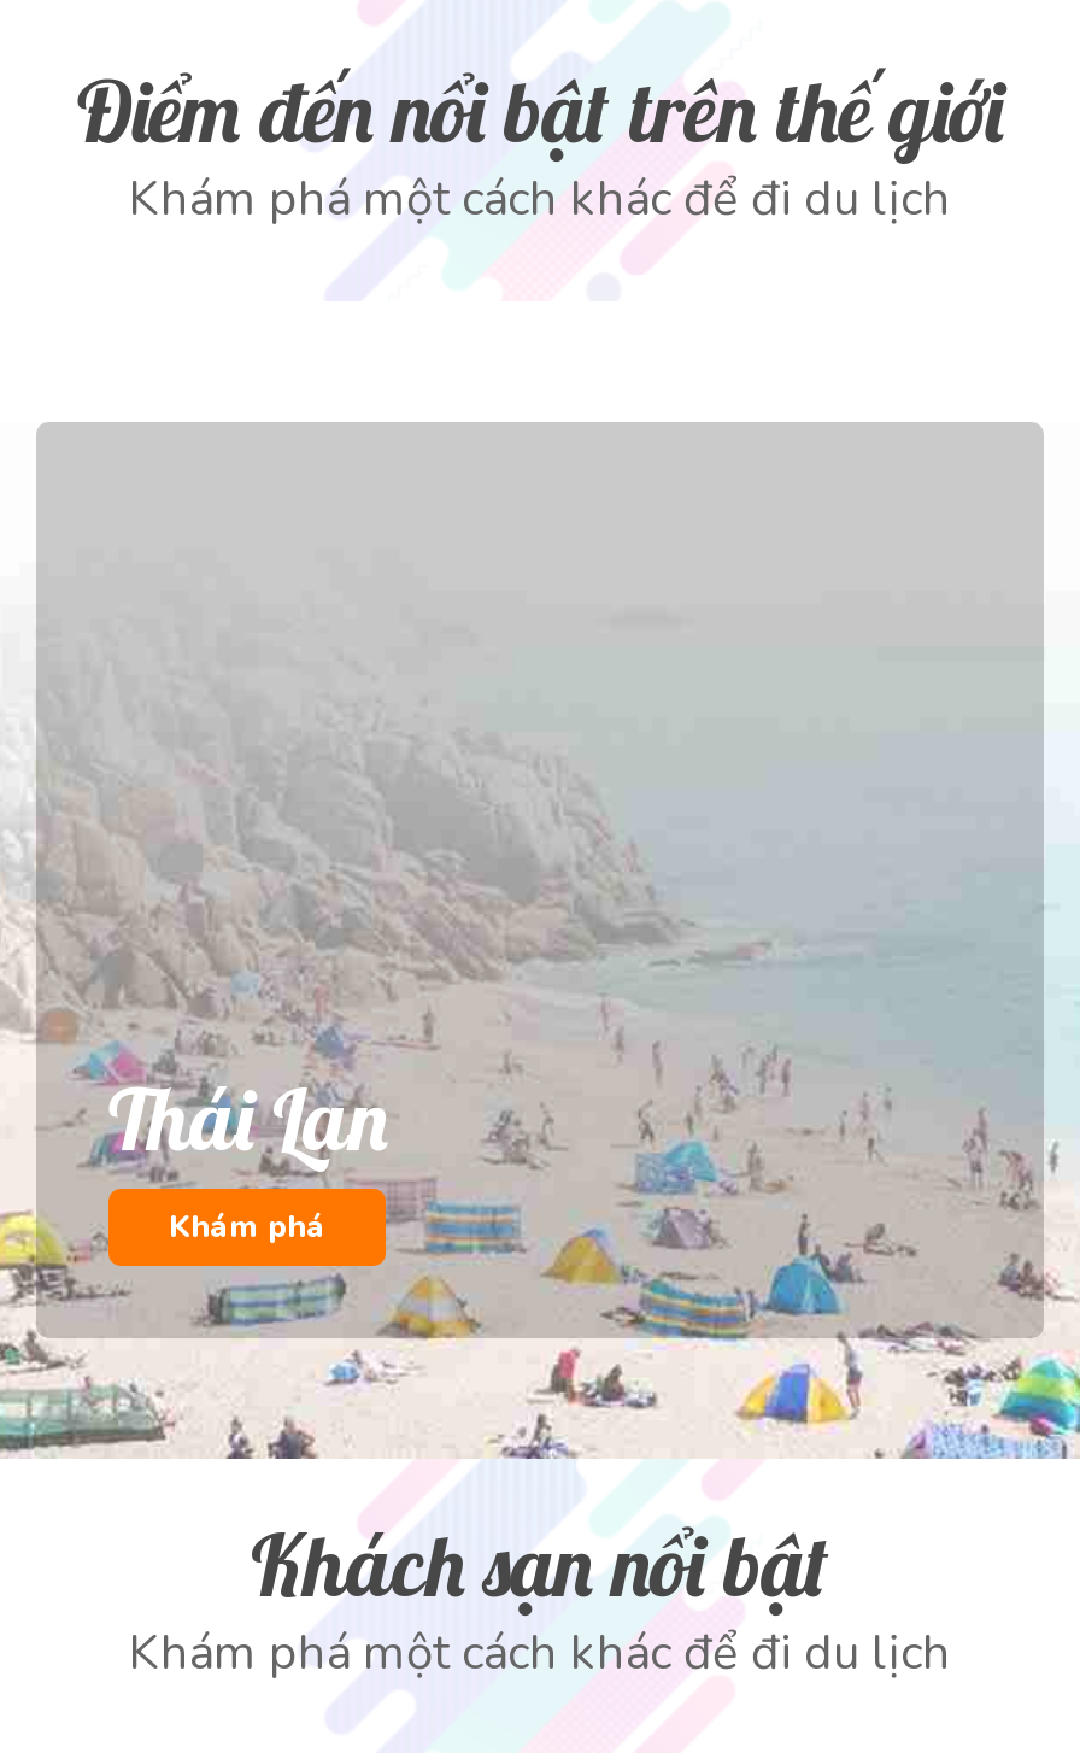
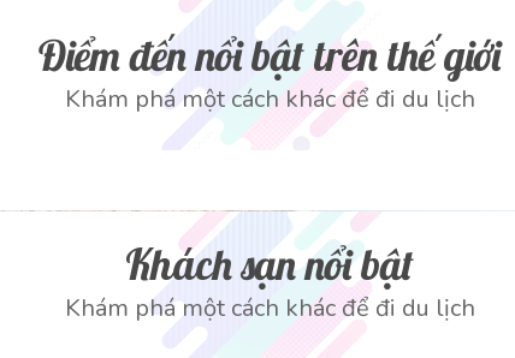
[7,422,1073,1461] [image] | Thái Lan | Khám phá -> none

